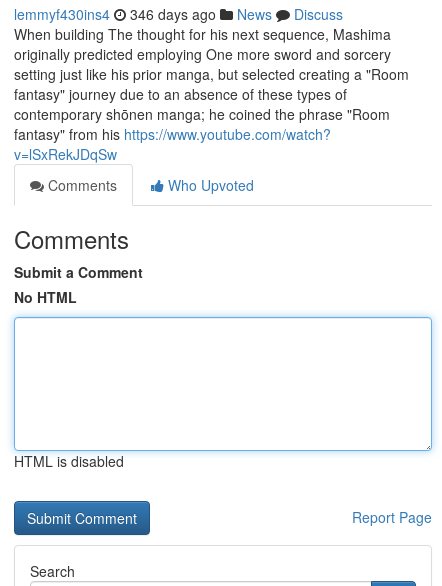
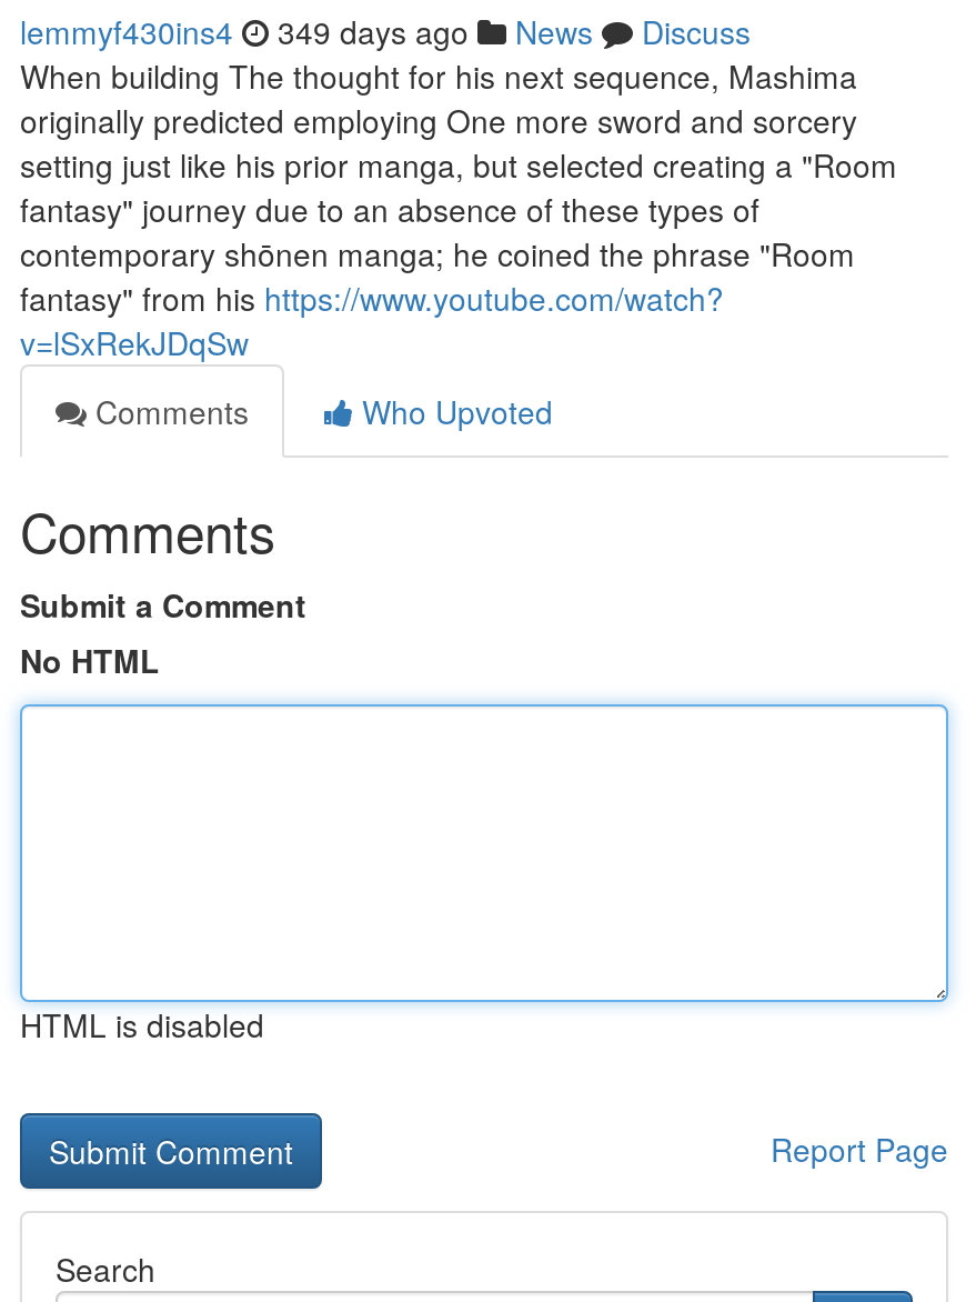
[14,4,343,24] lemmyf430ins4 346 days ago News Discuss -> [20,9,751,53] lemmyf430ins4 349 days ago News Discuss

